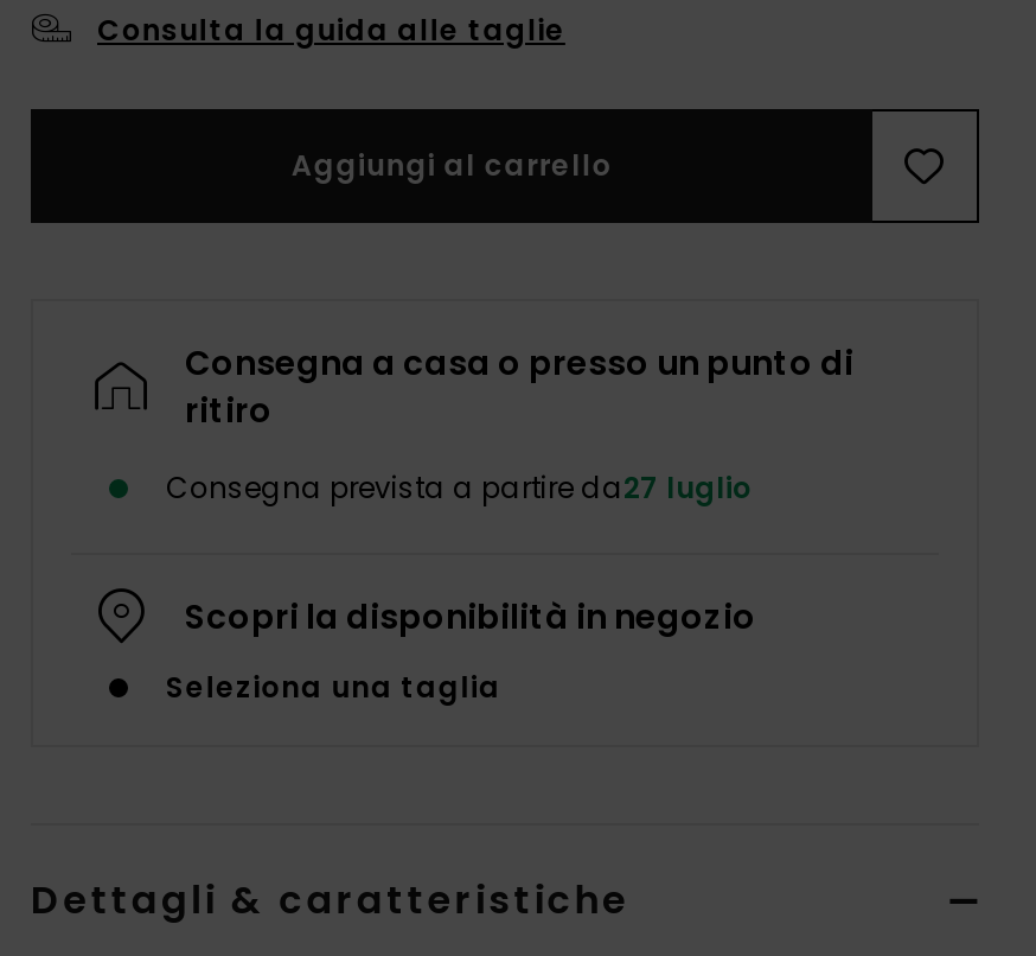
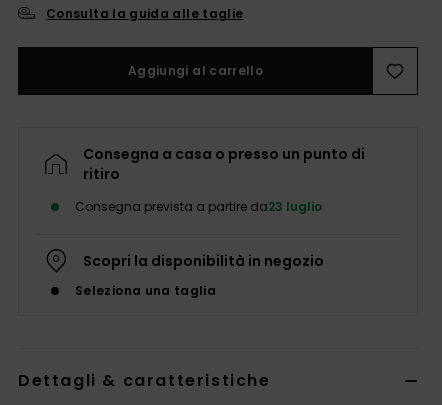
[166,468,752,508] Consegna prevista a partire da27 luglio -> [75,198,322,215] Consegna prevista a partire da23 luglio

